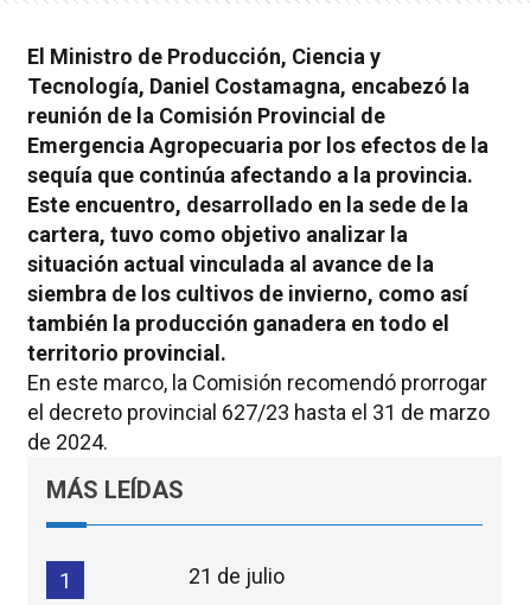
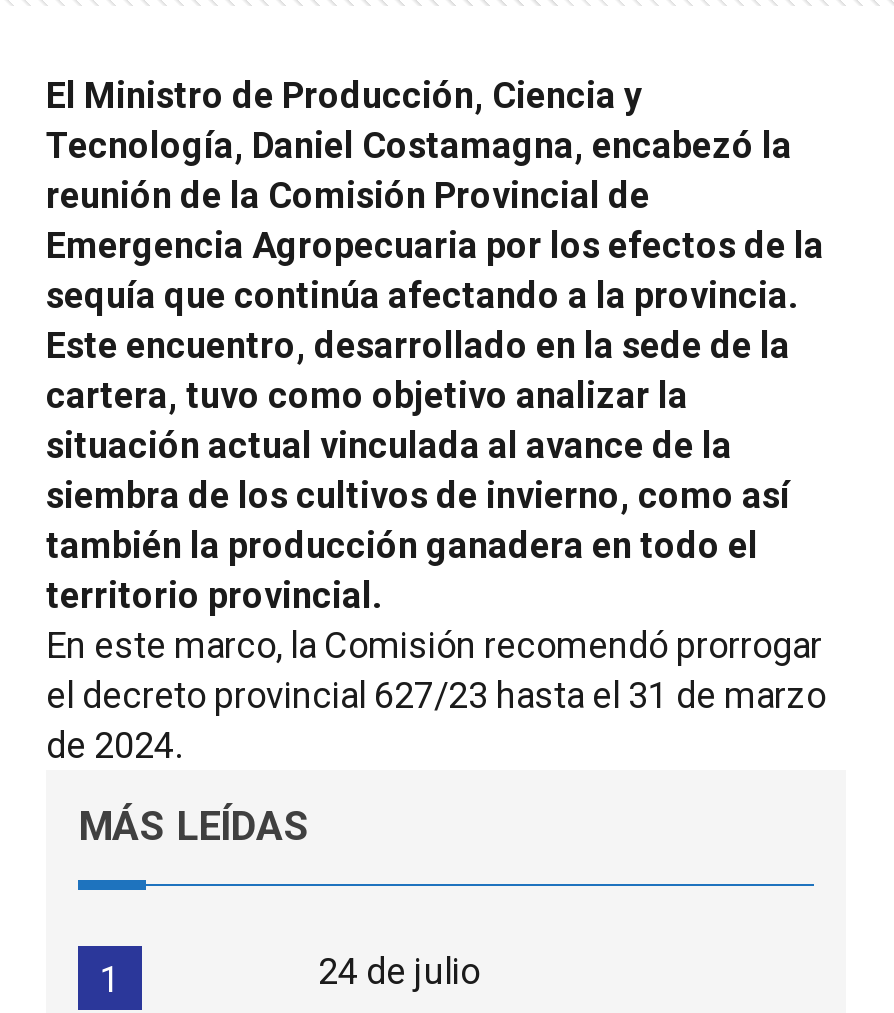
[189,563,285,588] 21 de julio -> [318,950,480,992] 24 de julio

